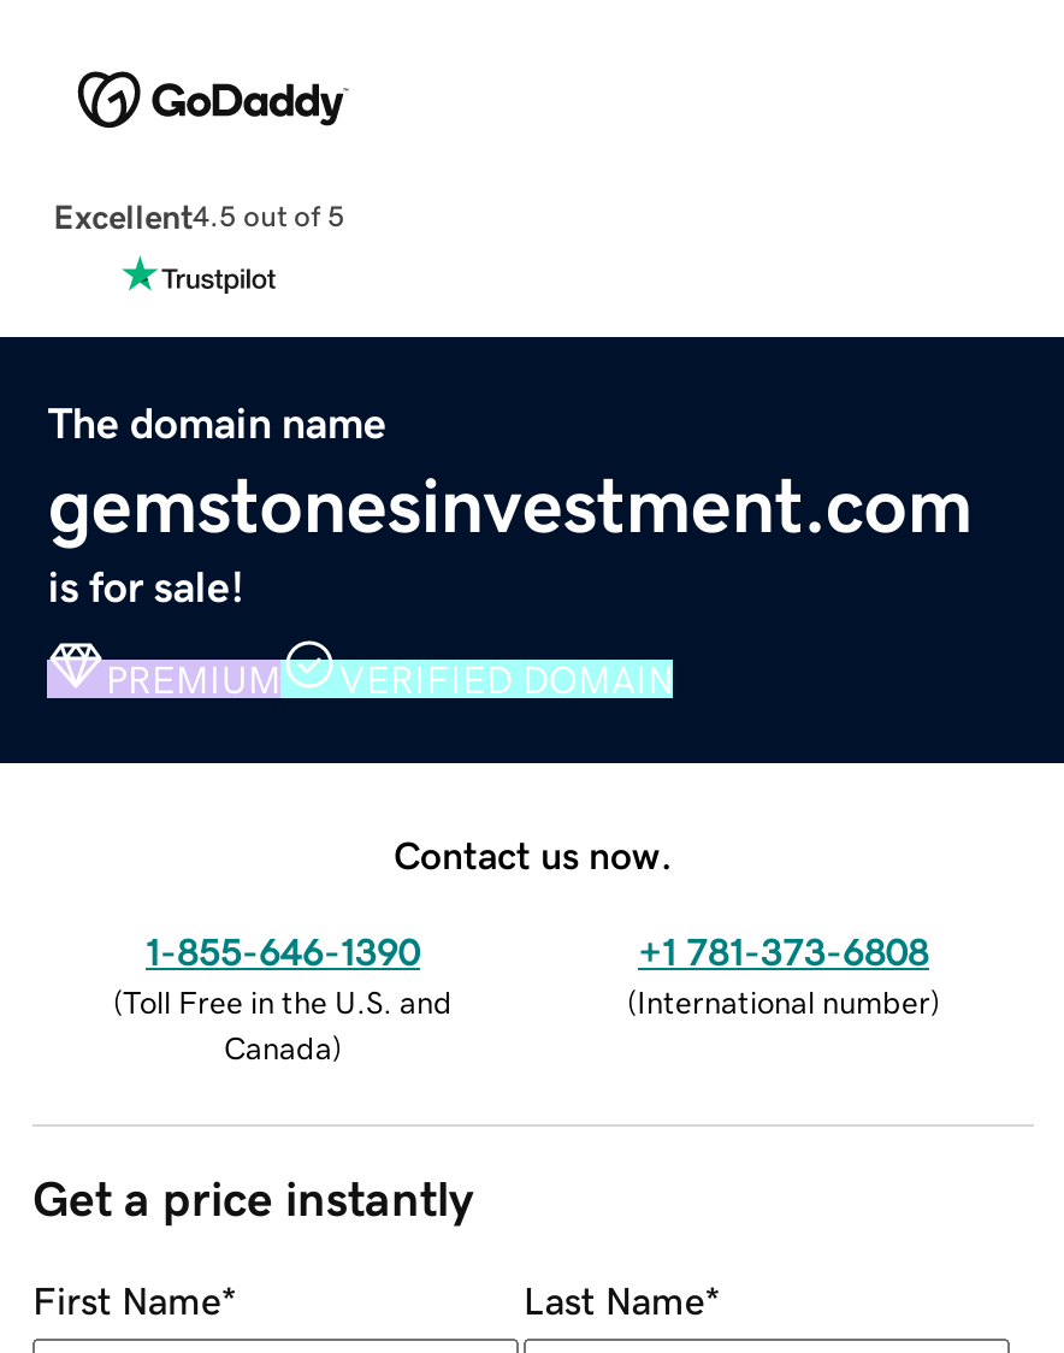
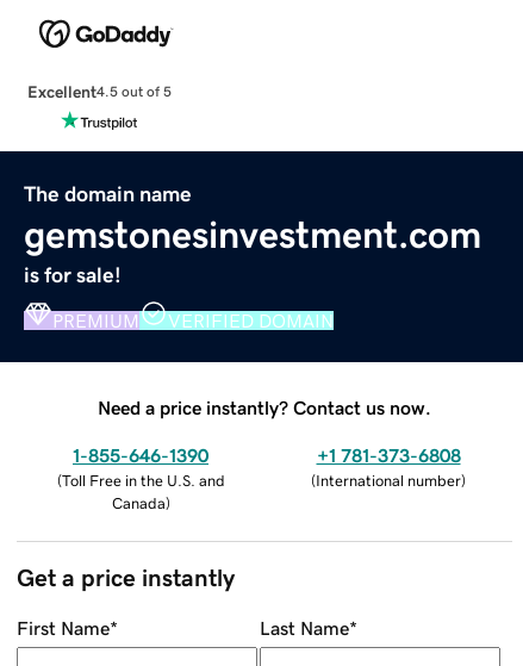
[394,834,673,873] Contact us now. -> [98,397,431,417] Need a price instantly? Contact us now.

